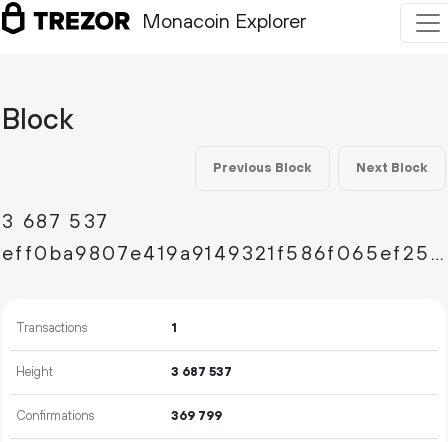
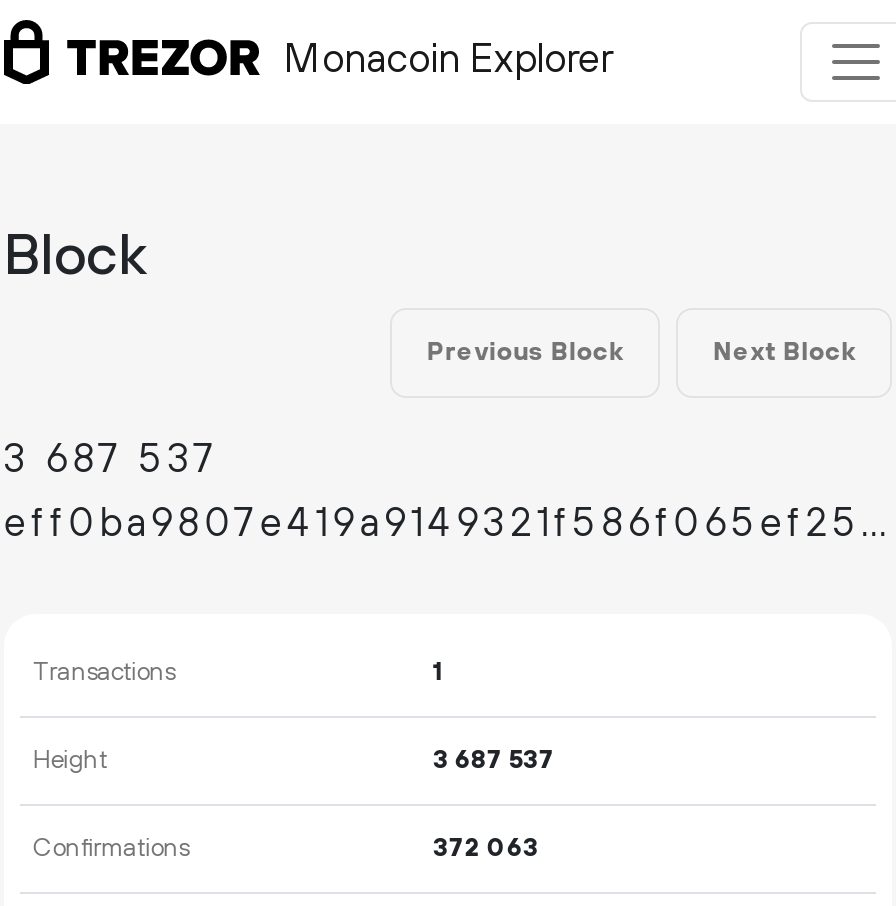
[171,408,222,424] 369 799 -> [433,832,539,864] 372 063

